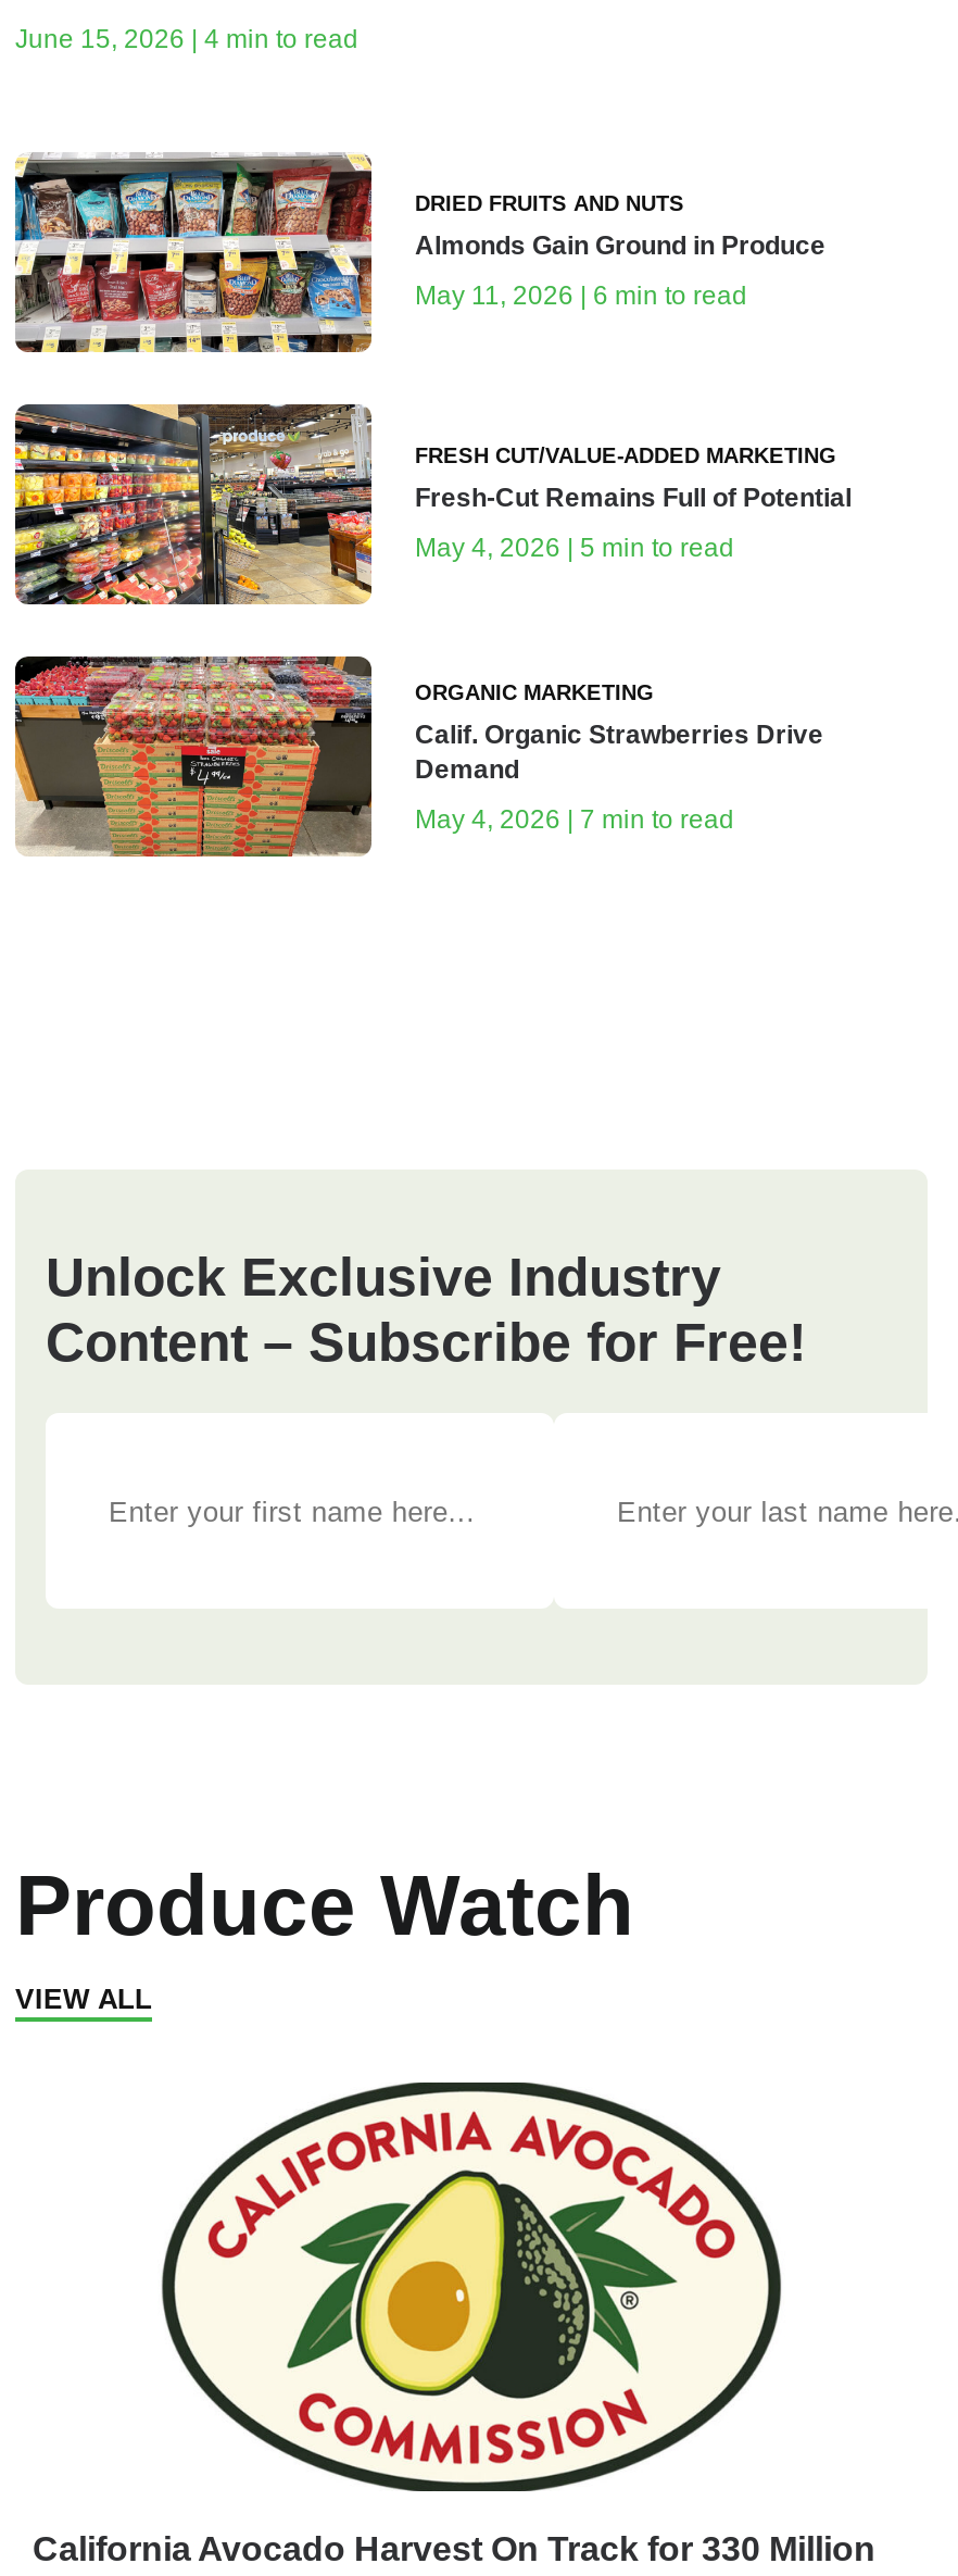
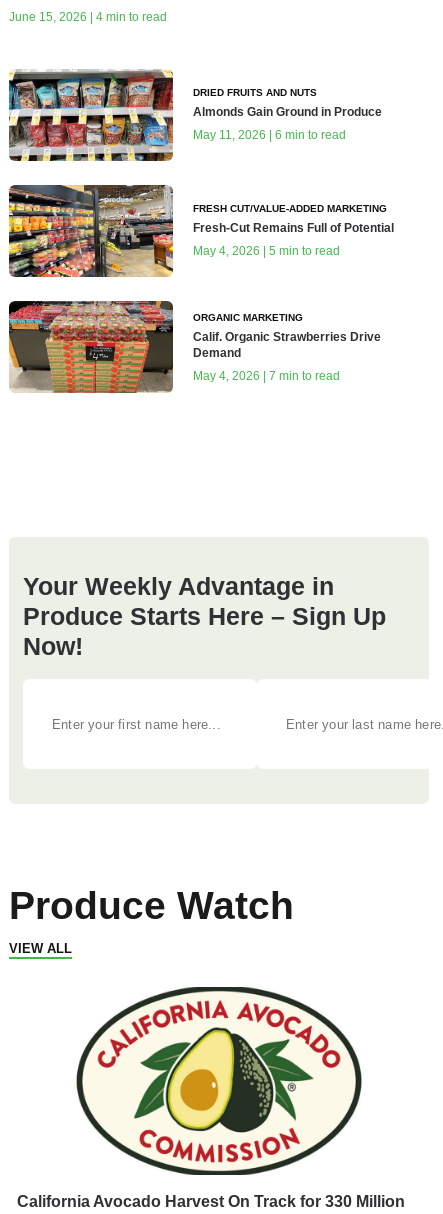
[46,1246,806,1372] Unlock Exclusive Industry | Content – Subscribe for Free! -> [23,572,386,660] Your Weekly Advantage in | Produce Starts Here – Sign Up | Now!

